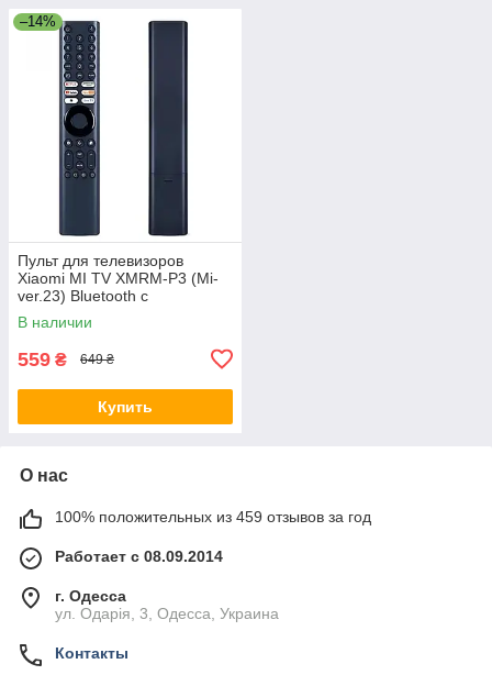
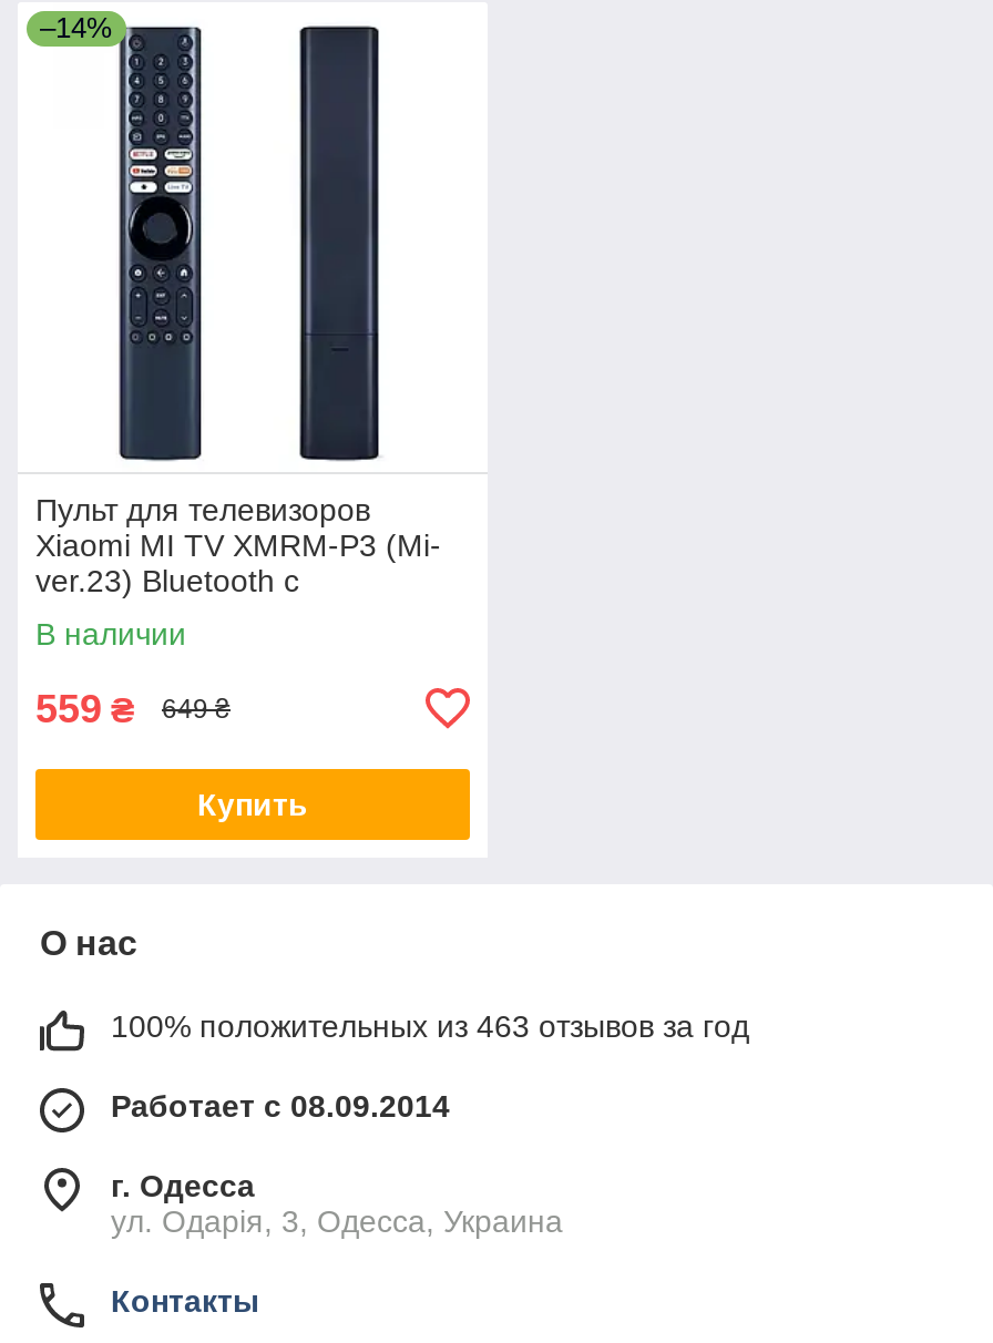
[55,508,371,525] 100% положительных из 459 отзывов за год -> [111,1008,749,1043] 100% положительных из 463 отзывов за год

